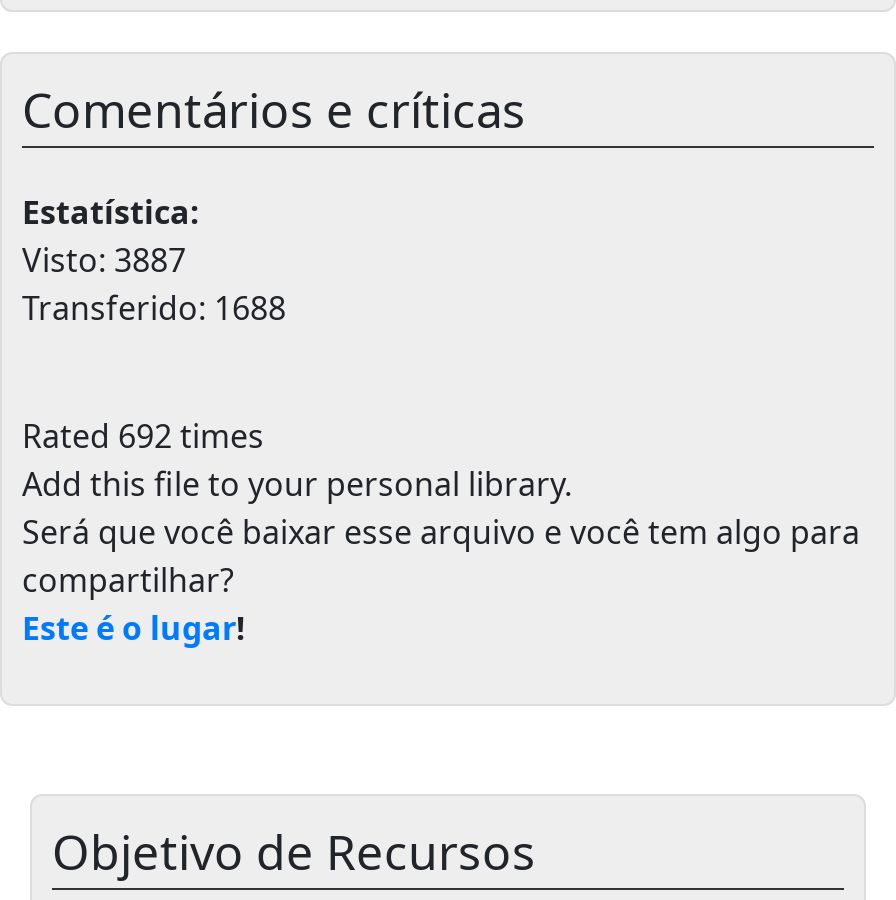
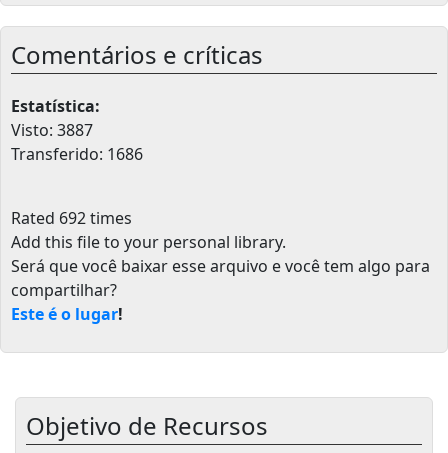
[22,286,286,330] Transferido: 1688 -> [11,143,143,165] Transferido: 1686

